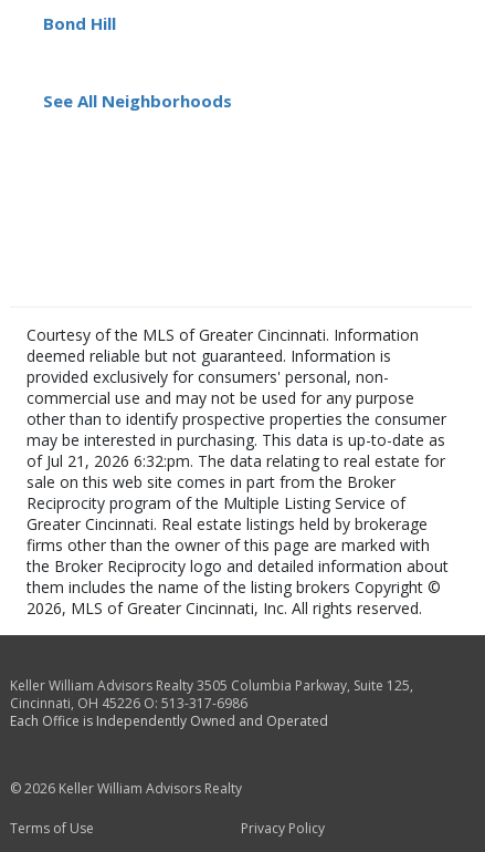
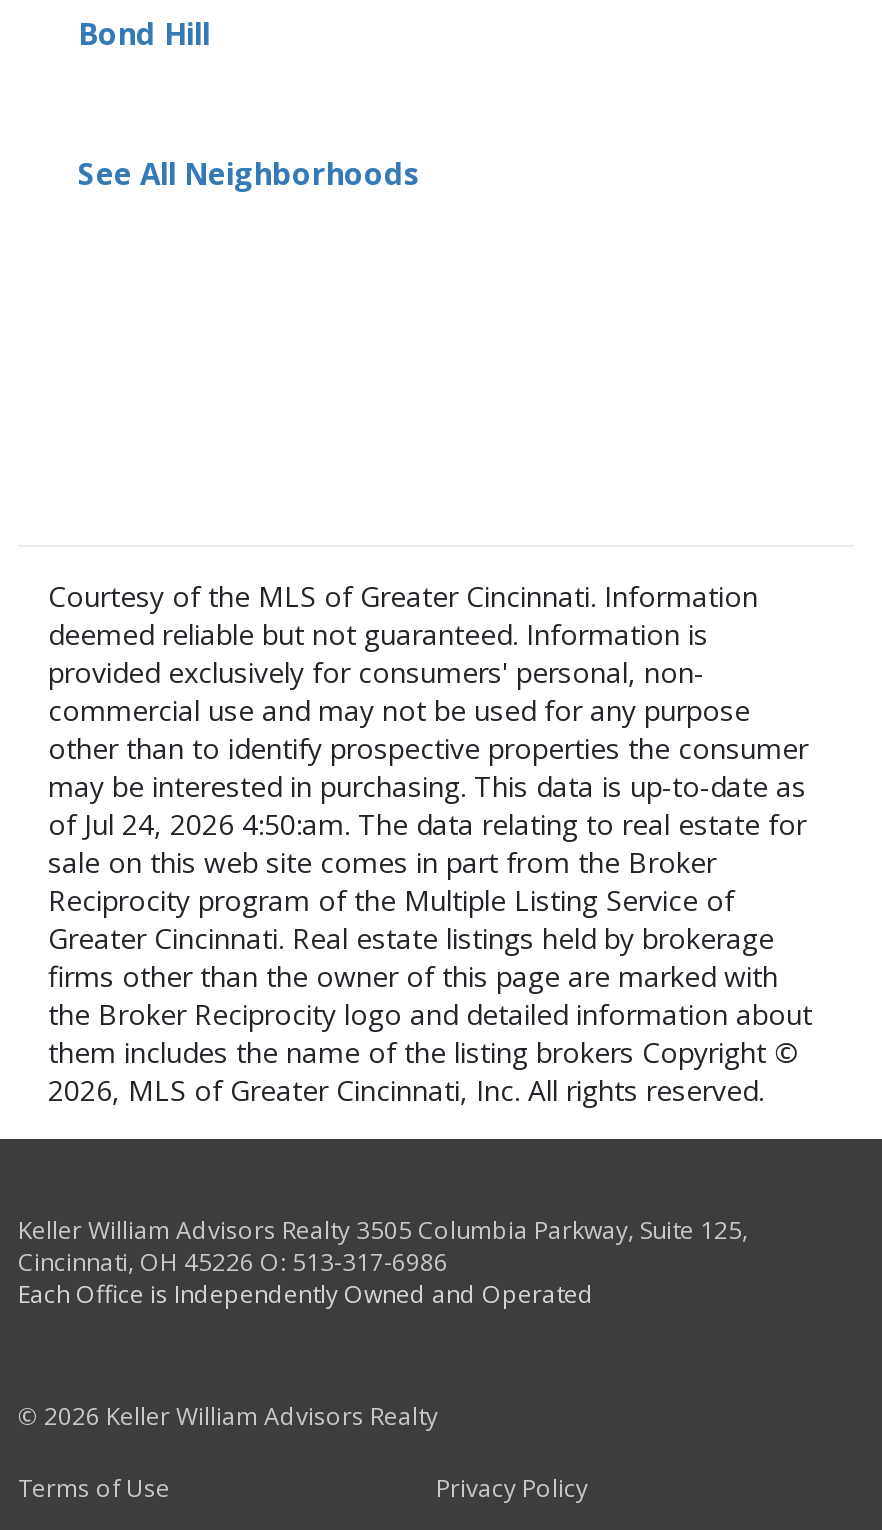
[27,450,445,471] of Jul 21, 2026 6:32:pm. The data relating to real estate for -> [48,805,806,843] of Jul 24, 2026 4:50:am. The data relating to real estate for

